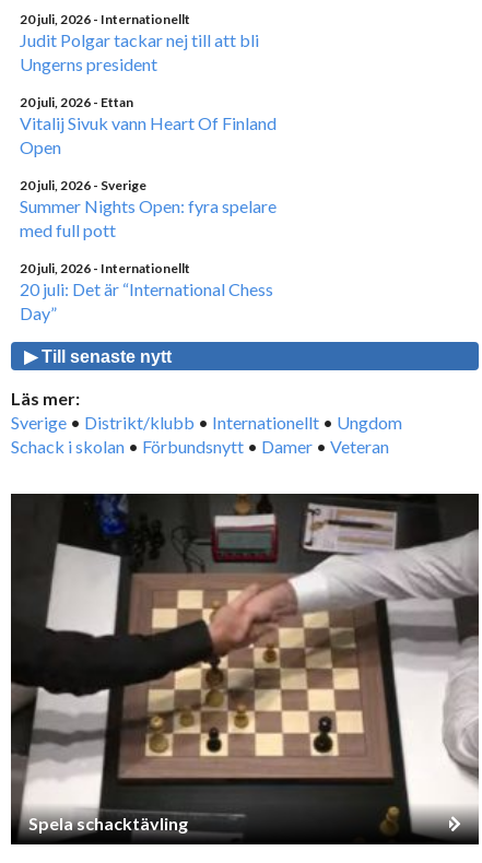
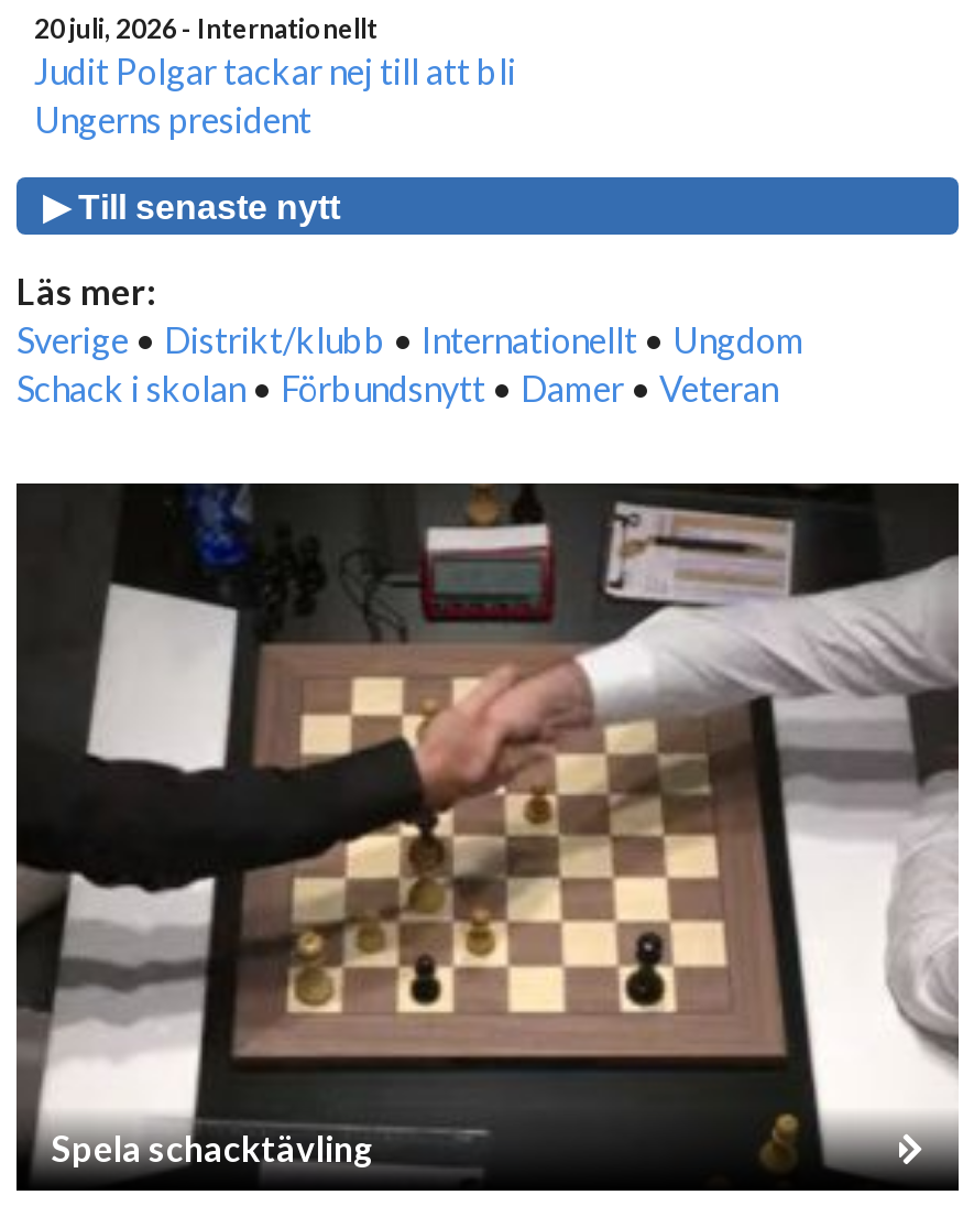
[20,94,277,323] 20 juli, 2026 - Ettan | Vitalij Sivuk vann Heart Of Finland | Open | 20 juli, 2026 - Sverige | Summer Nights Open: fyra spelare | med full pott | 20 juli, 2026 - Internationellt | 20 juli: Det är “International Chess | Day” -> none

